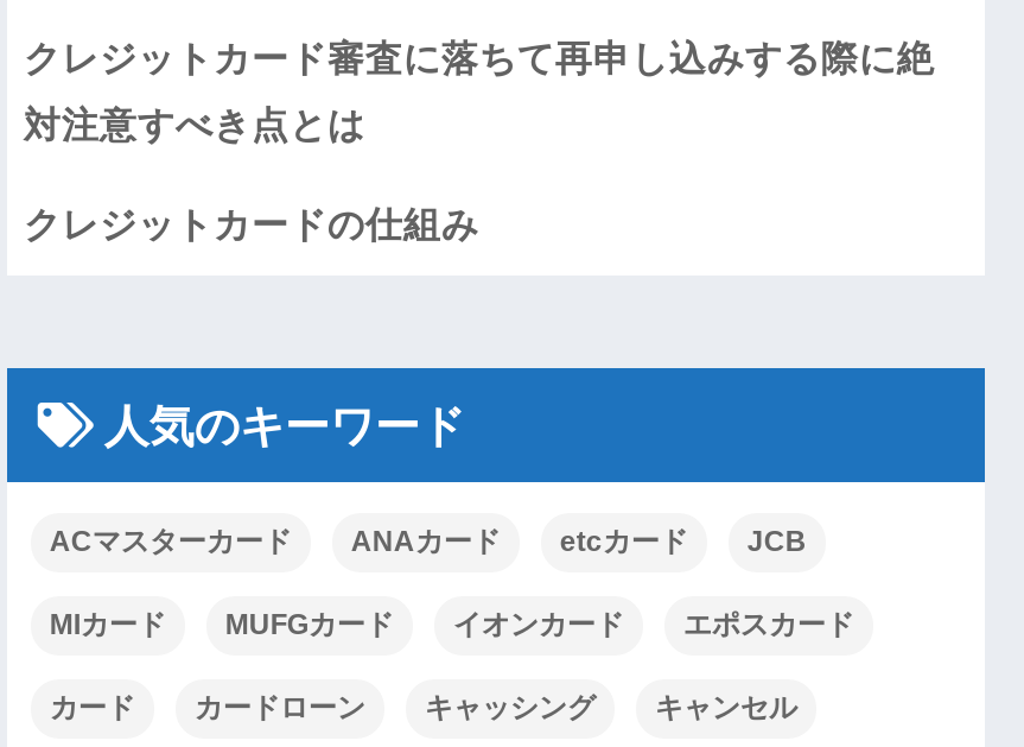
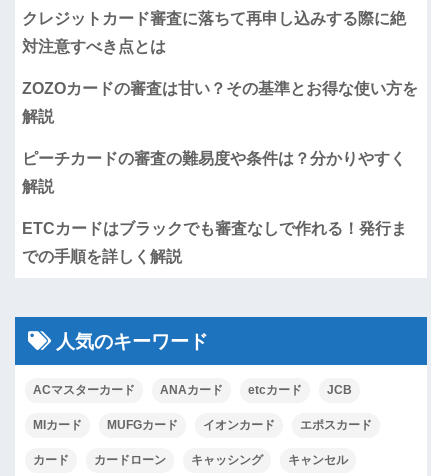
[23,203,479,244] クレジットカードの仕組み -> [22,80,418,265] ZOZOカードの審査は甘い？その基準とお得な使い方を | 解説 | ピーチカードの審査の難易度や条件は？分かりやすく | 解説 | ETCカードはブラックでも審査なしで作れる！発行ま | での手順を詳しく解説

